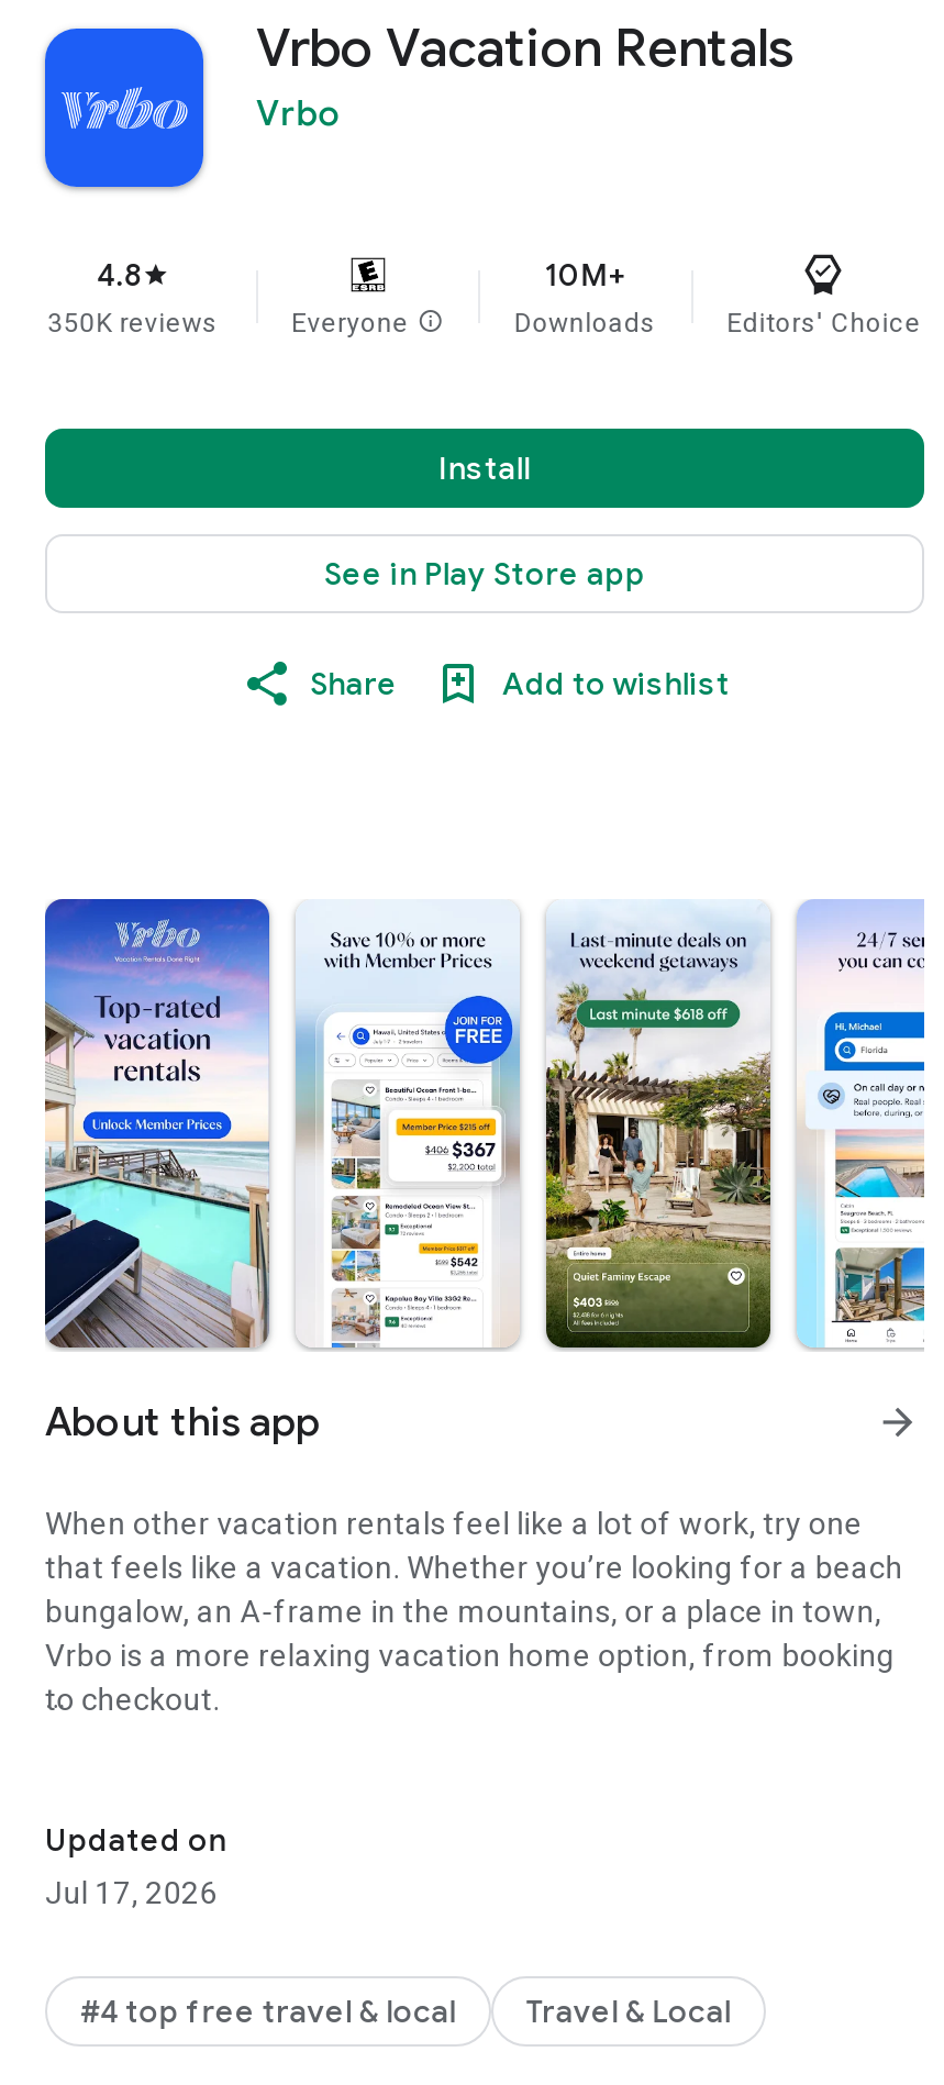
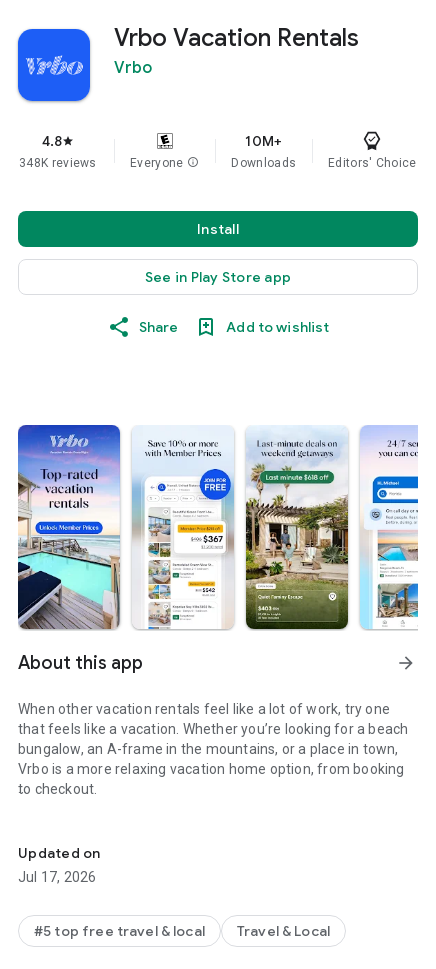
[48,308,218,339] 350K reviews -> [19,156,97,170] 348K reviews
[80,1992,456,2031] #4 top free travel & local -> [34,922,205,940] #5 top free travel & local

